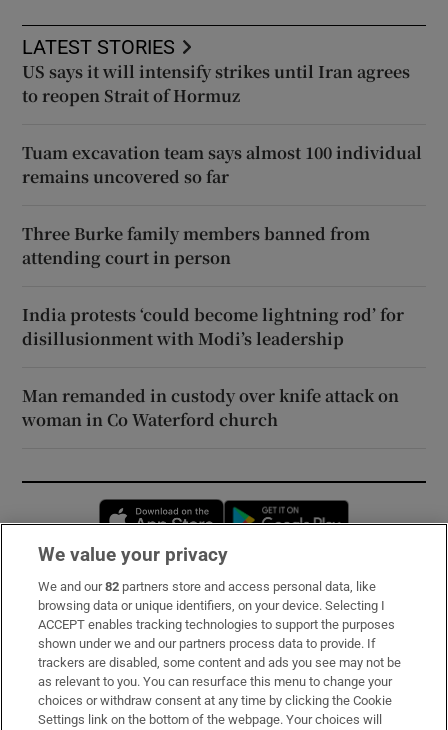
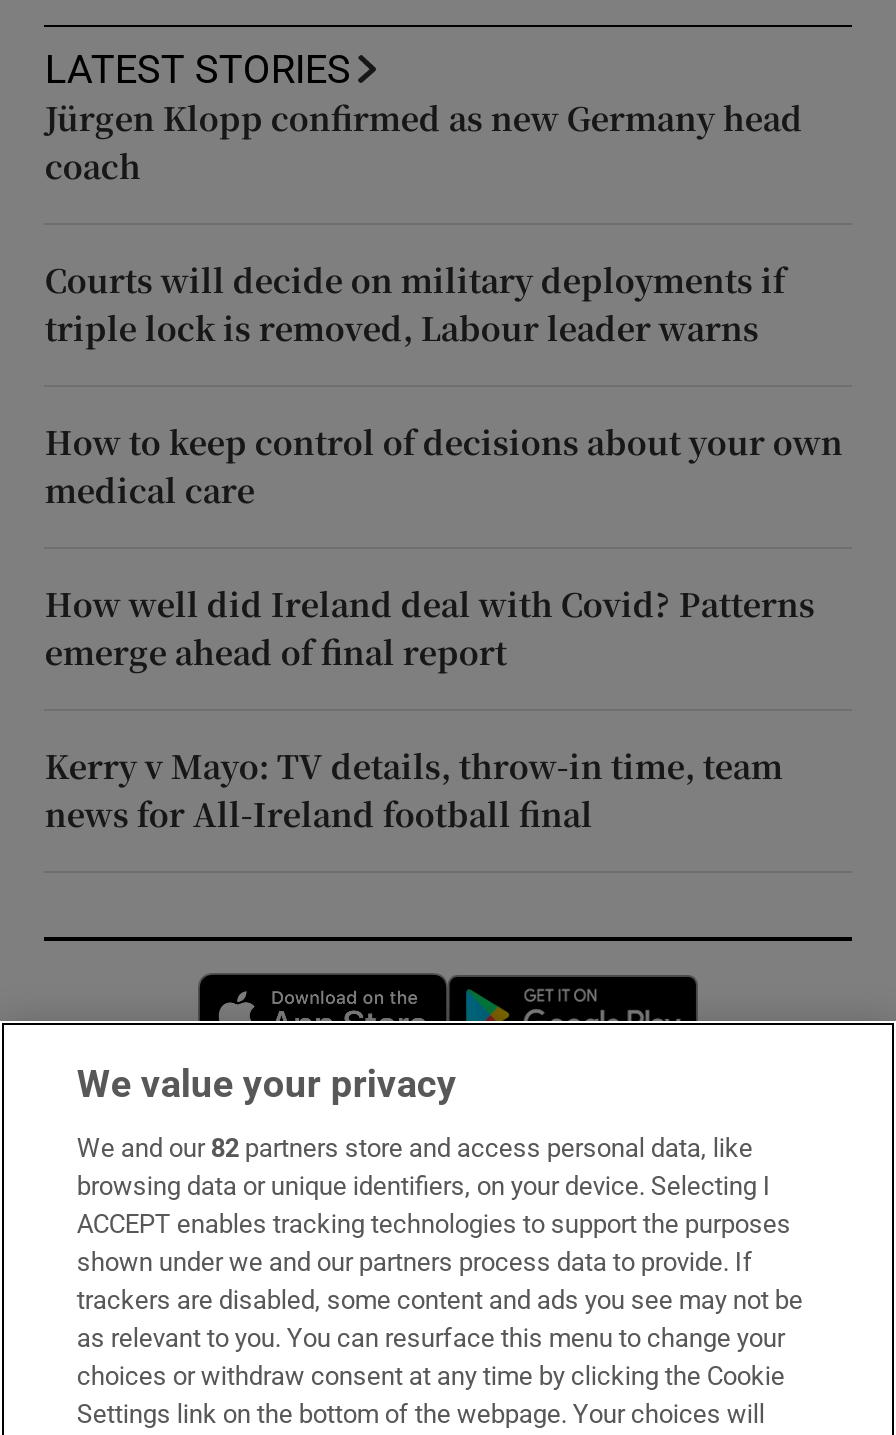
[22,60,410,107] US says it will intensify strikes until Iran agrees | to reopen Strait of Hormuz -> [45,95,803,189] Jürgen Klopp confirmed as new Germany head | coach
[22,141,422,188] Tuam excavation team says almost 100 individual | remains uncovered so far -> [45,257,785,351] Courts will decide on military deployments if | triple lock is removed, Labour leader warns
[22,222,370,269] Three Burke family members banned from | attending court in person -> [45,419,843,513] How to keep control of decisions about your own | medical care
[22,303,404,350] India protests ‘could become lightning rod’ for | disillusionment with Modi’s leadership -> [45,581,815,675] How well did Ireland deal with Covid? Patterns | emerge ahead of final report
[22,384,399,431] Man remanded in custody over knife attack on | woman in Co Waterford church -> [45,743,783,837] Kerry v Mayo: TV details, throw-in time, team | news for All-Ireland football final

